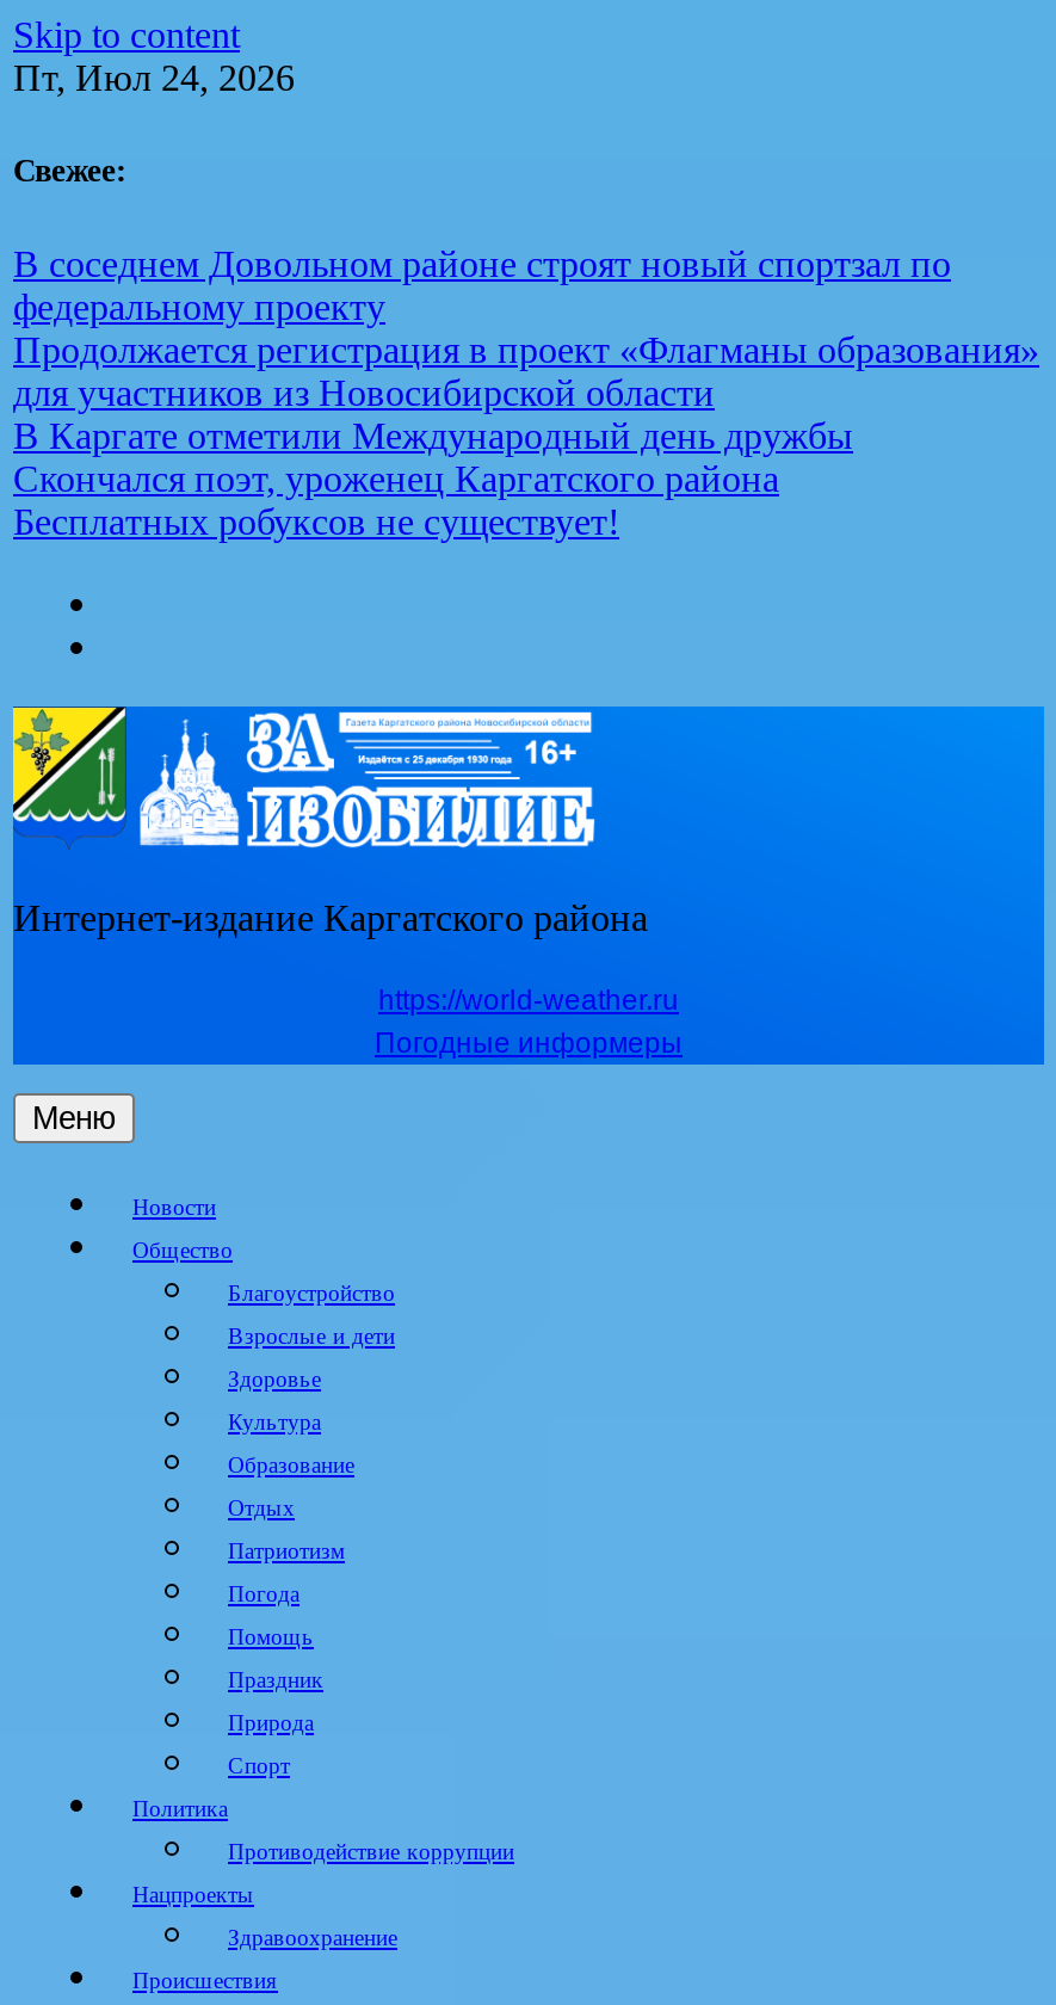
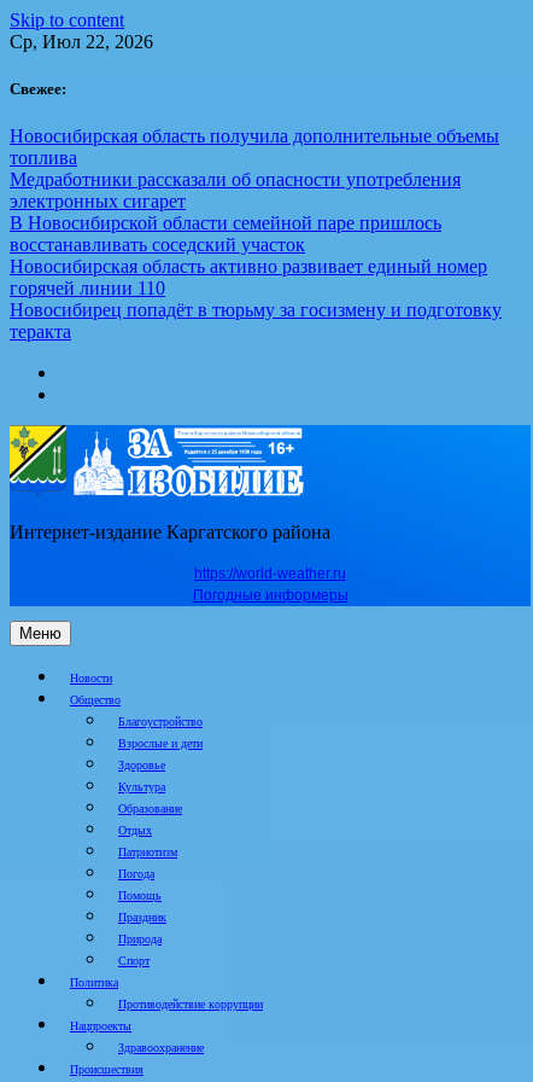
[13,57,295,98] Пт, Июл 24, 2026 -> [10,31,153,52] Ср, Июл 22, 2026
[13,244,1039,543] В соседнем Довольном районе строят новый спортзал по | федеральному проекту | Продолжается регистрация в проект «Флагманы образования» | для участников из Новосибирской области | В Каргате отметили Международный день дружбы | Скончался поэт, уроженец Каргатского района | Бесплатных робуксов не существует! -> [10,126,502,342] Новосибирская область получила дополнительные объемы | топлива | Медработники рассказали об опасности употребления | электронных сигарет | В Новосибирской области семейной паре пришлось | восстанавливать соседский участок | Новосибирская область активно развивает единый номер | горячей линии 110 | Новосибирец попадёт в тюрьму за госизмену и подготовку | теракта

